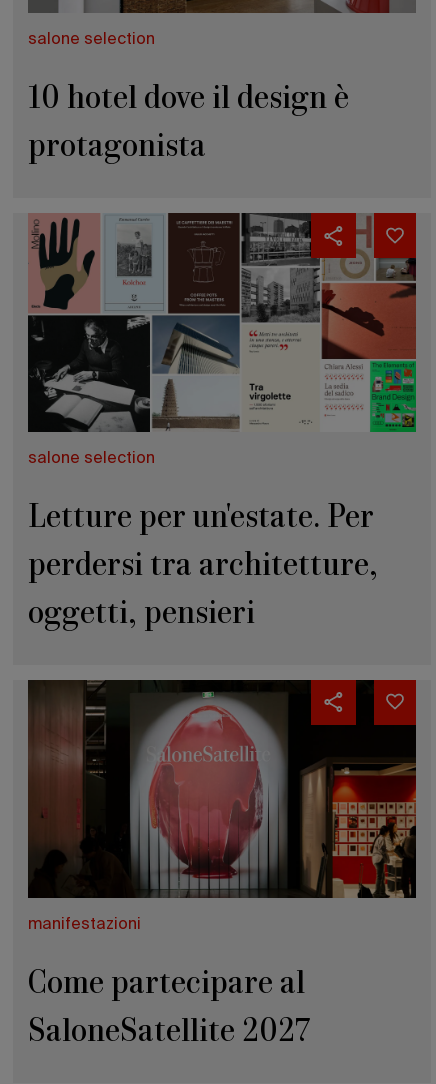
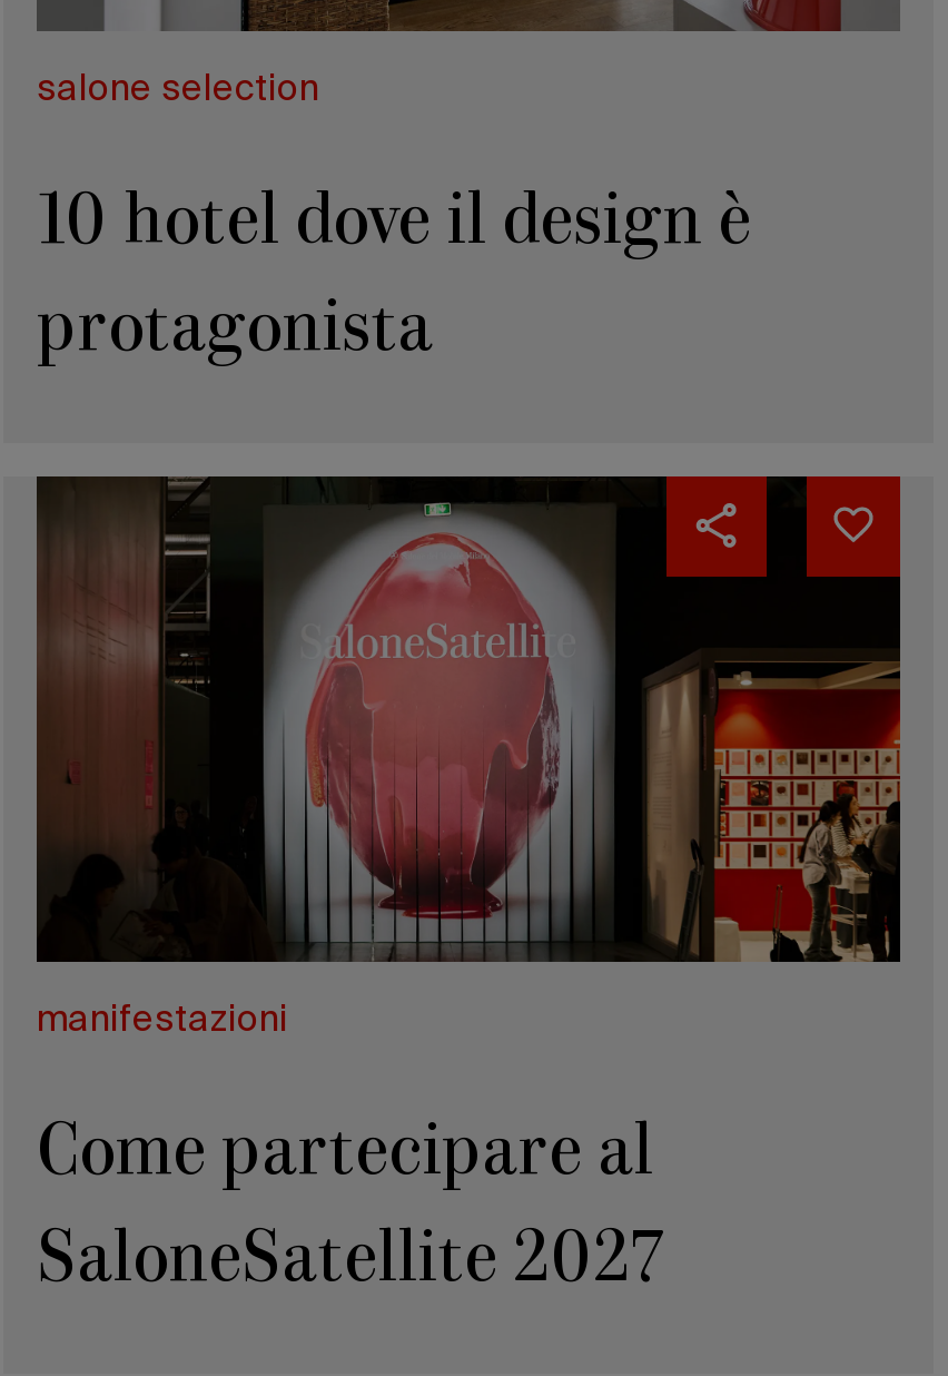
[28,213,417,631] [image] | salone selection | Letture per un'estate. Per | perdersi tra architetture, | oggetti, pensieri -> none

